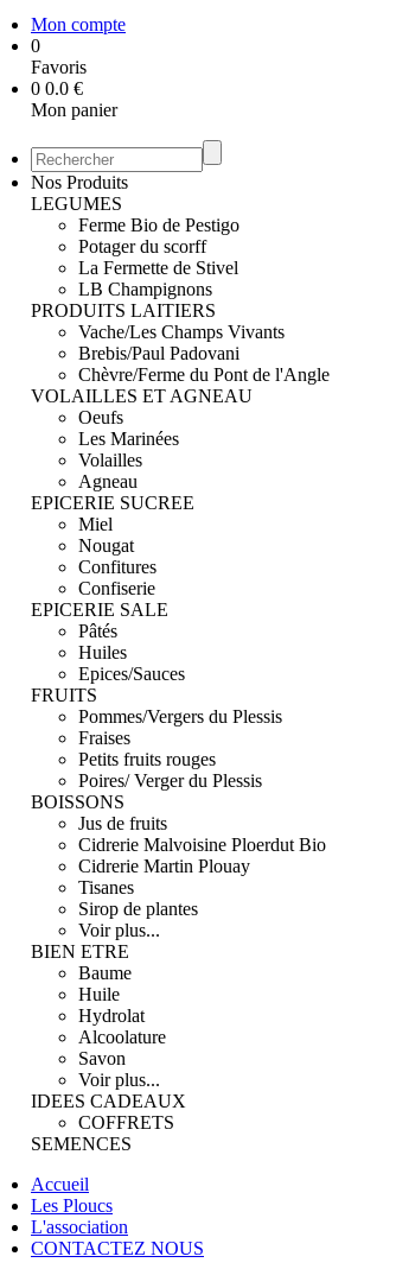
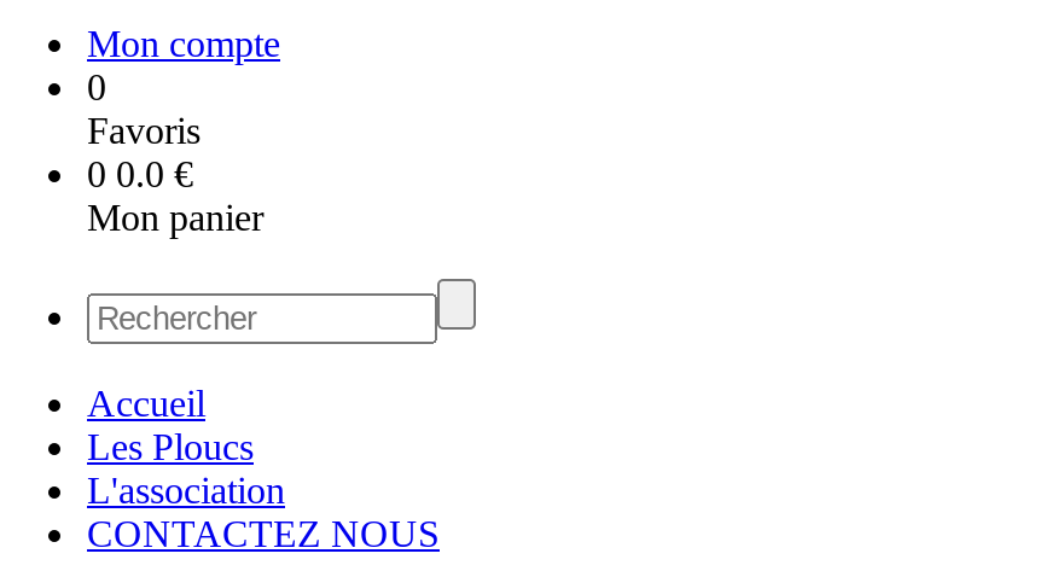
[31,172,330,1154] Nos Produits | LEGUMES | Ferme Bio de Pestigo | Potager du scorff | La Fermette de Stivel | LB Champignons | PRODUITS LAITIERS | Vache/Les Champs Vivants | Brebis/Paul Padovani | Chèvre/Ferme du Pont de l'Angle | VOLAILLES ET AGNEAU | Oeufs | Les Marinées | Volailles | Agneau | EPICERIE SUCREE | Miel | Nougat | Confitures | Confiserie | EPICERIE SALE | Pâtés | Huiles | Epices/Sauces | FRUITS | Pommes/Vergers du Plessis | Fraises | Petits fruits rouges | Poires/ Verger du Plessis | BOISSONS | Jus de fruits | Cidrerie Malvoisine Ploerdut Bio | Cidrerie Martin Plouay | Tisanes | Sirop de plantes | Voir plus... | BIEN ETRE | Baume | Huile | Hydrolat | Alcoolature | Savon | Voir plus... | IDEES CADEAUX | COFFRETS | SEMENCES -> none

